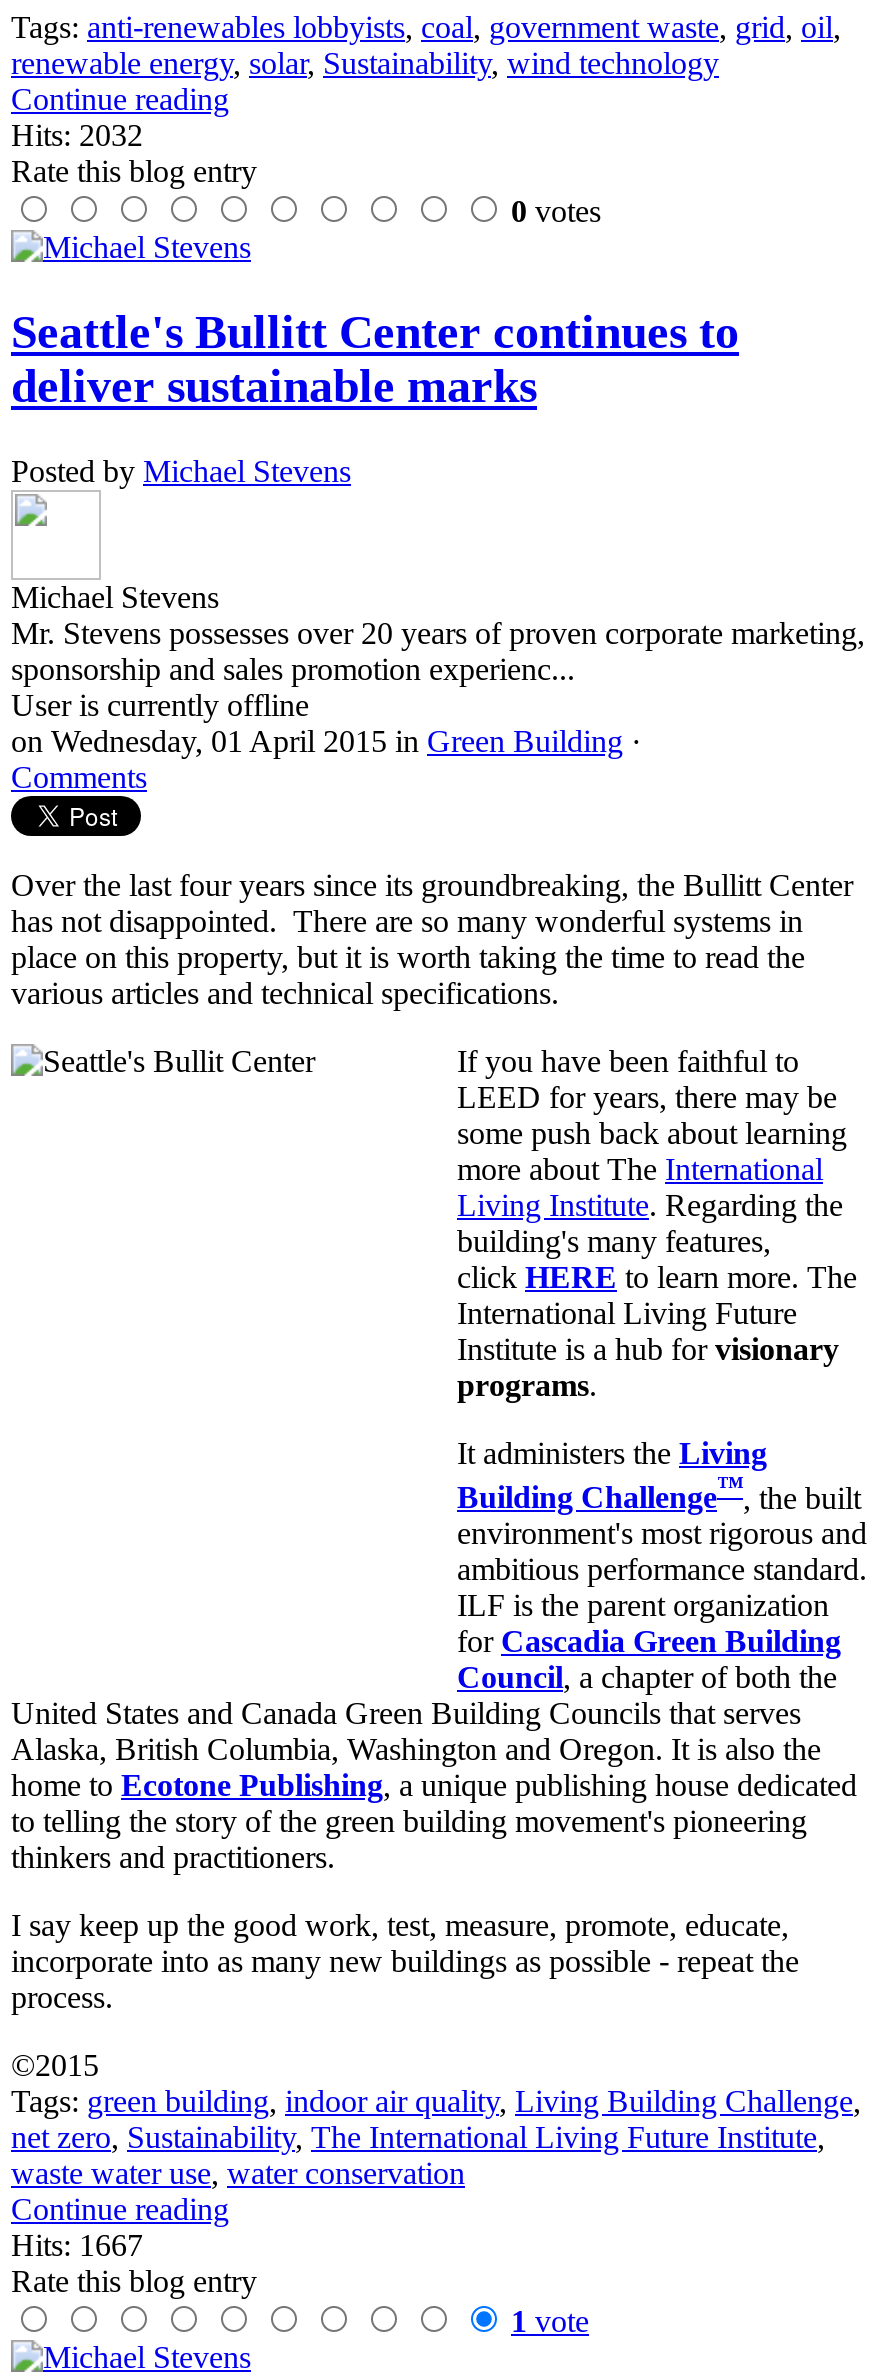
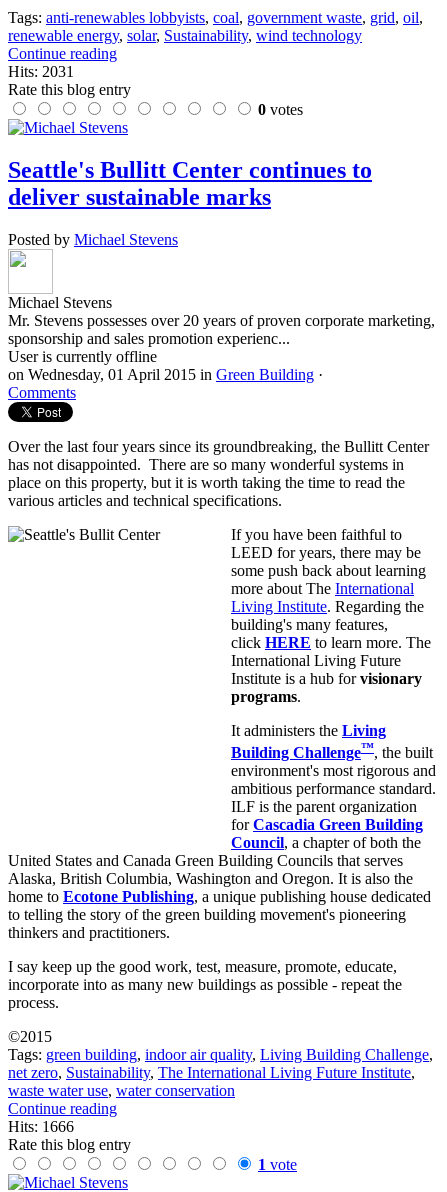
[11,118,143,152] Hits: 2032 -> [8,63,74,80] Hits: 2031
[11,2228,143,2262] Hits: 1667 -> [8,1118,74,1135] Hits: 1666

